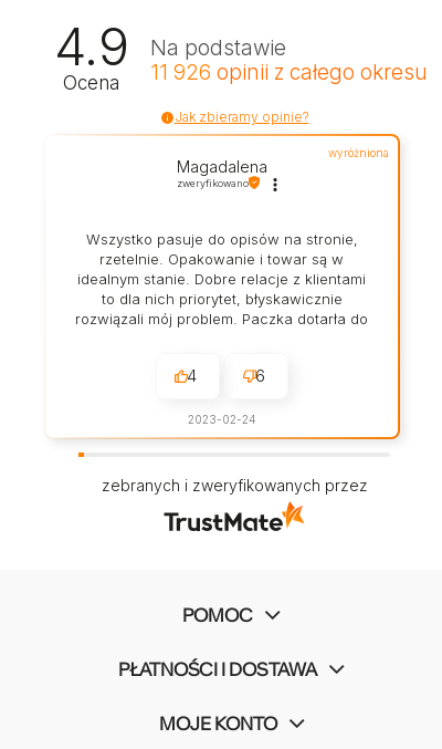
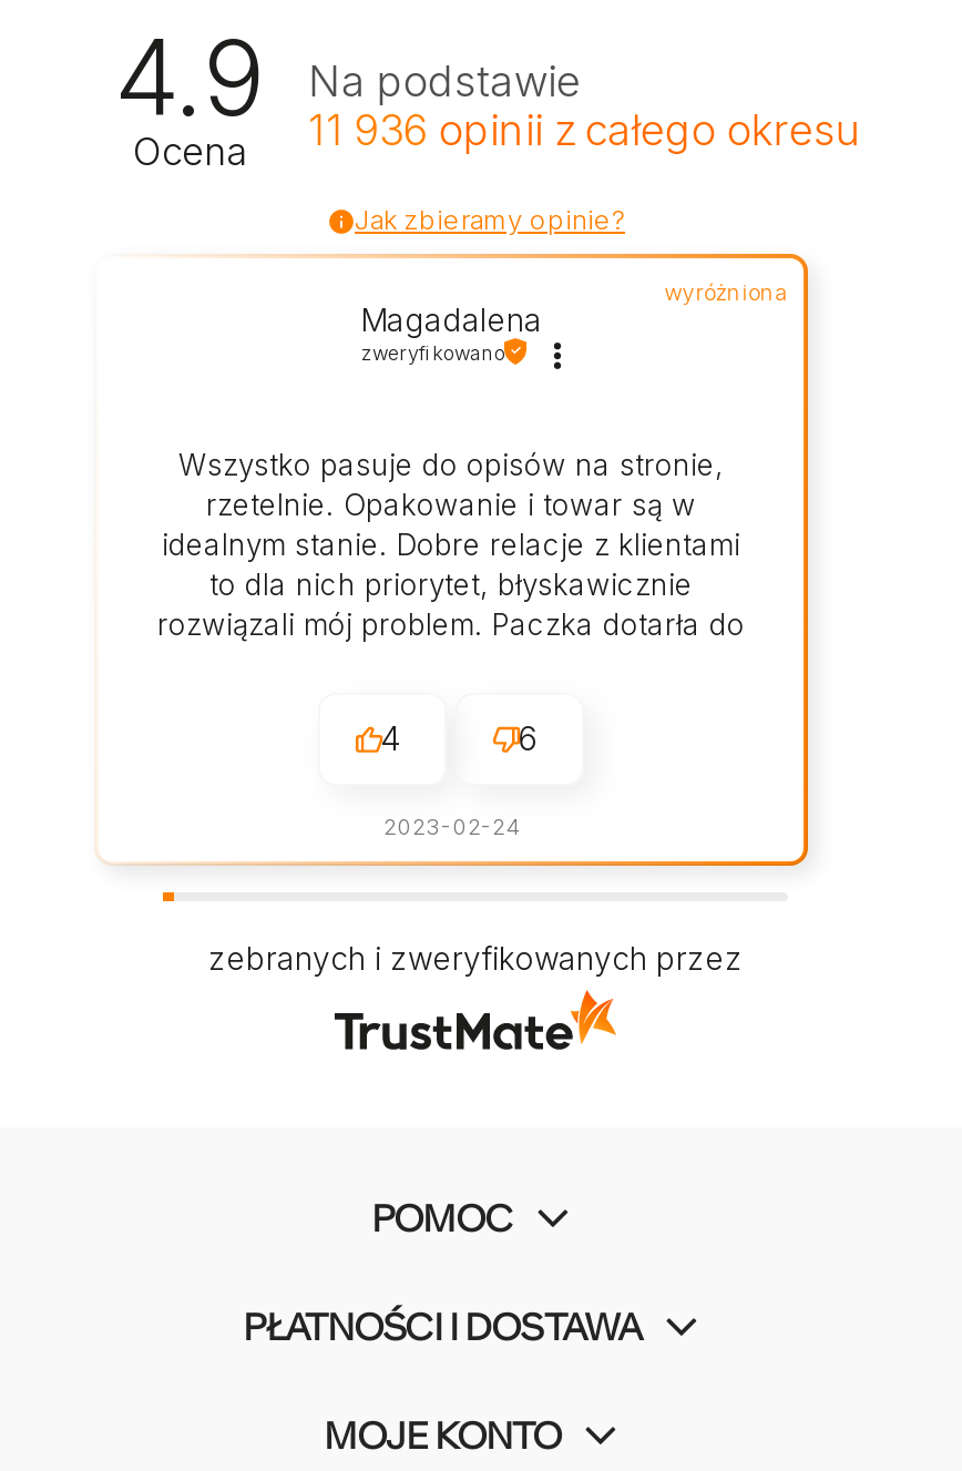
[150,60,428,85] 11 926 opinii z całego okresu -> [308,105,862,156] 11 936 opinii z całego okresu

